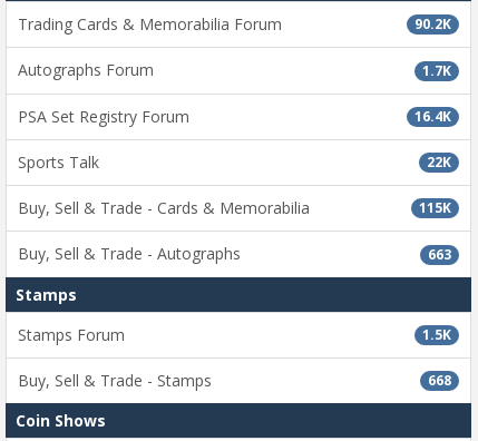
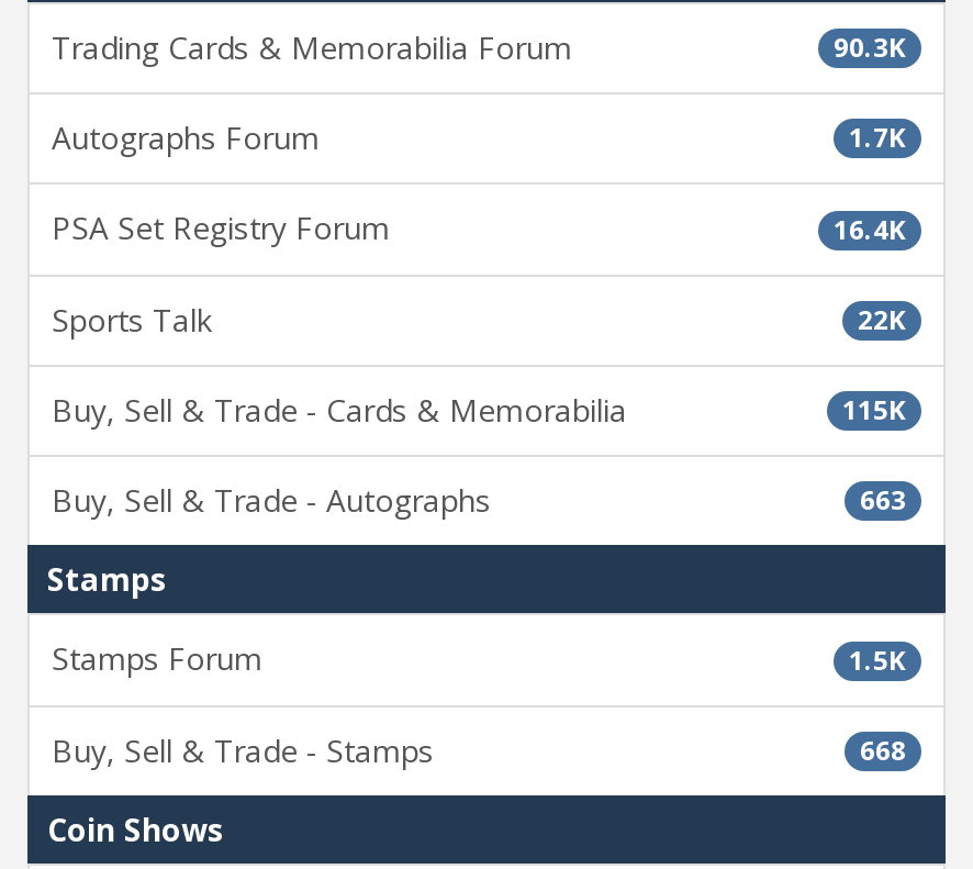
[414,15,451,34] 90.2K -> [834,29,906,67] 90.3K

